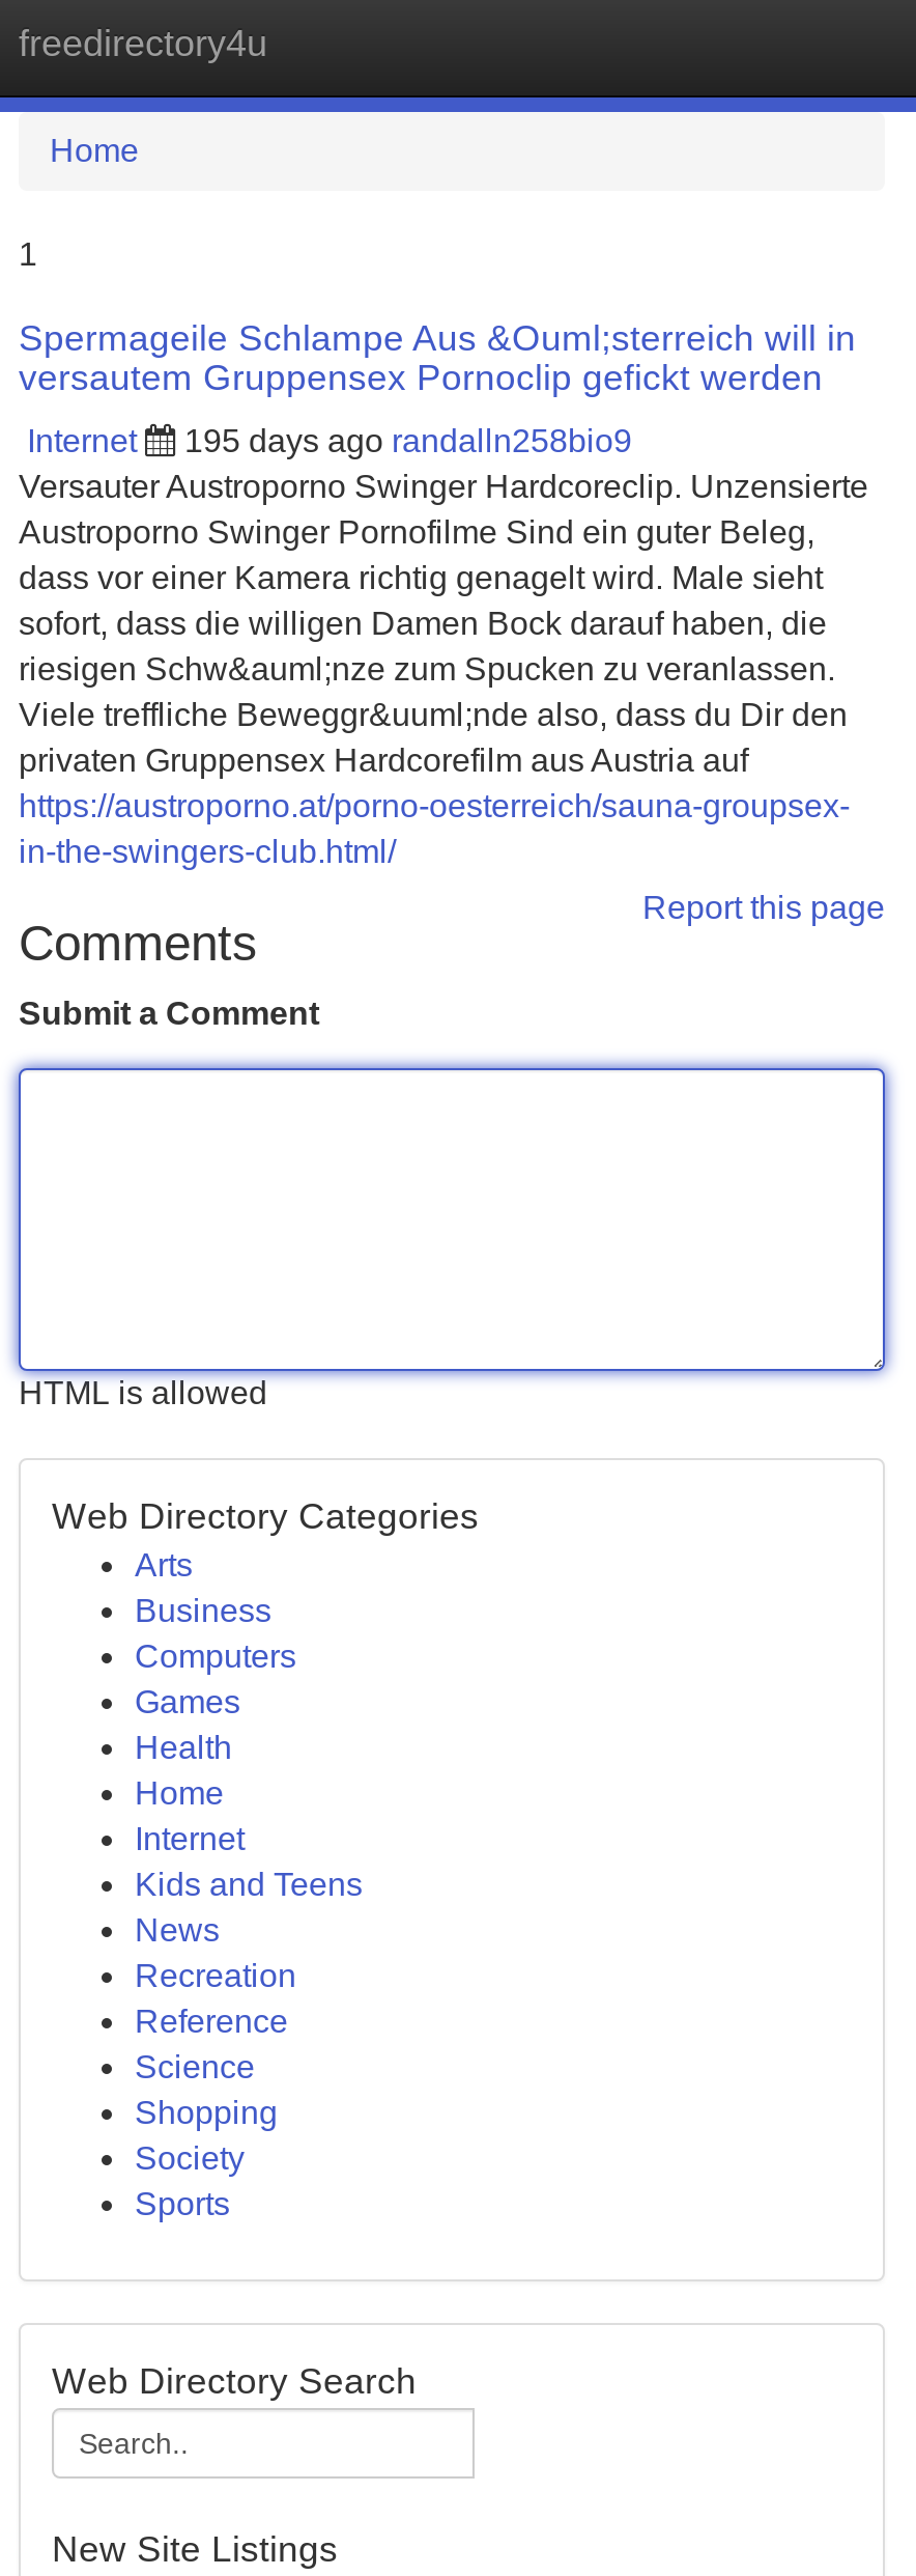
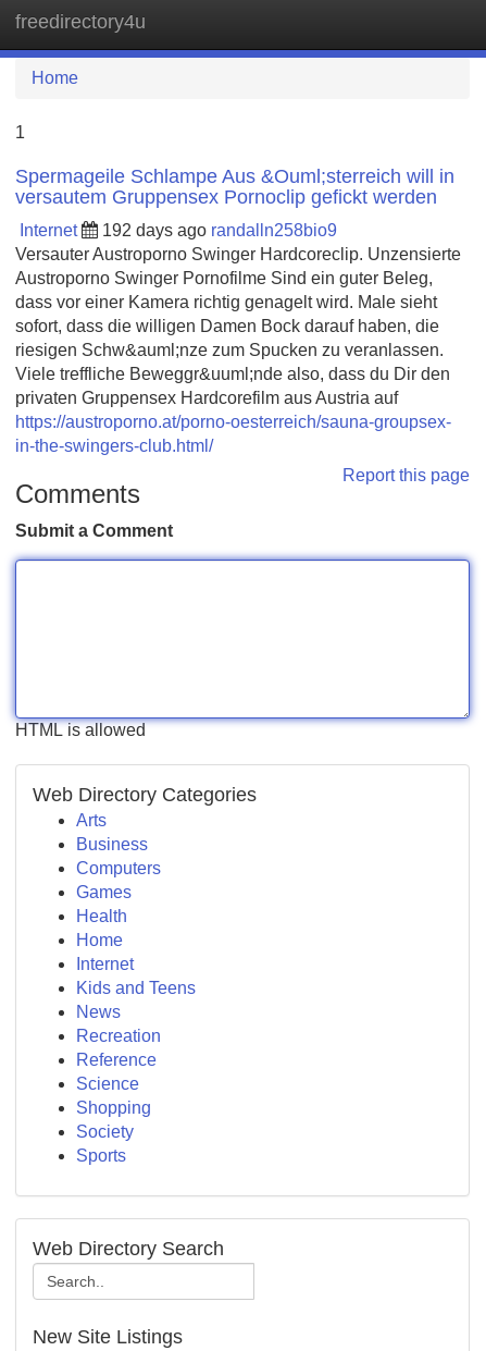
[184,423,632,458] 195 days ago randalln258bio9 -> [102,221,337,240] 192 days ago randalln258bio9

